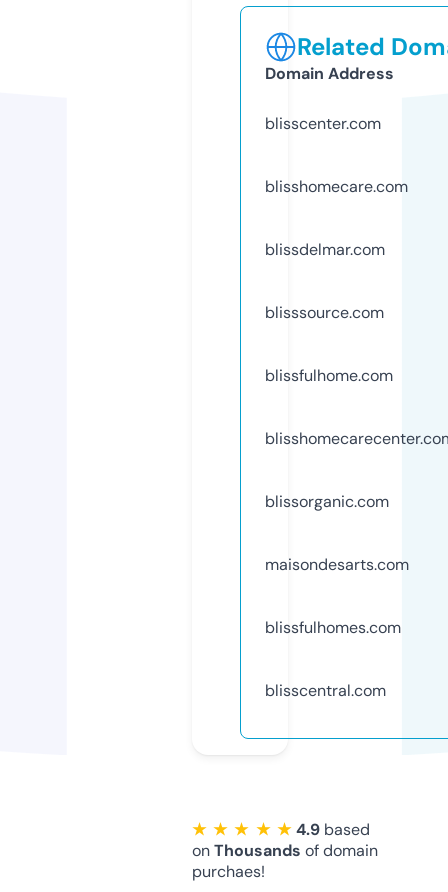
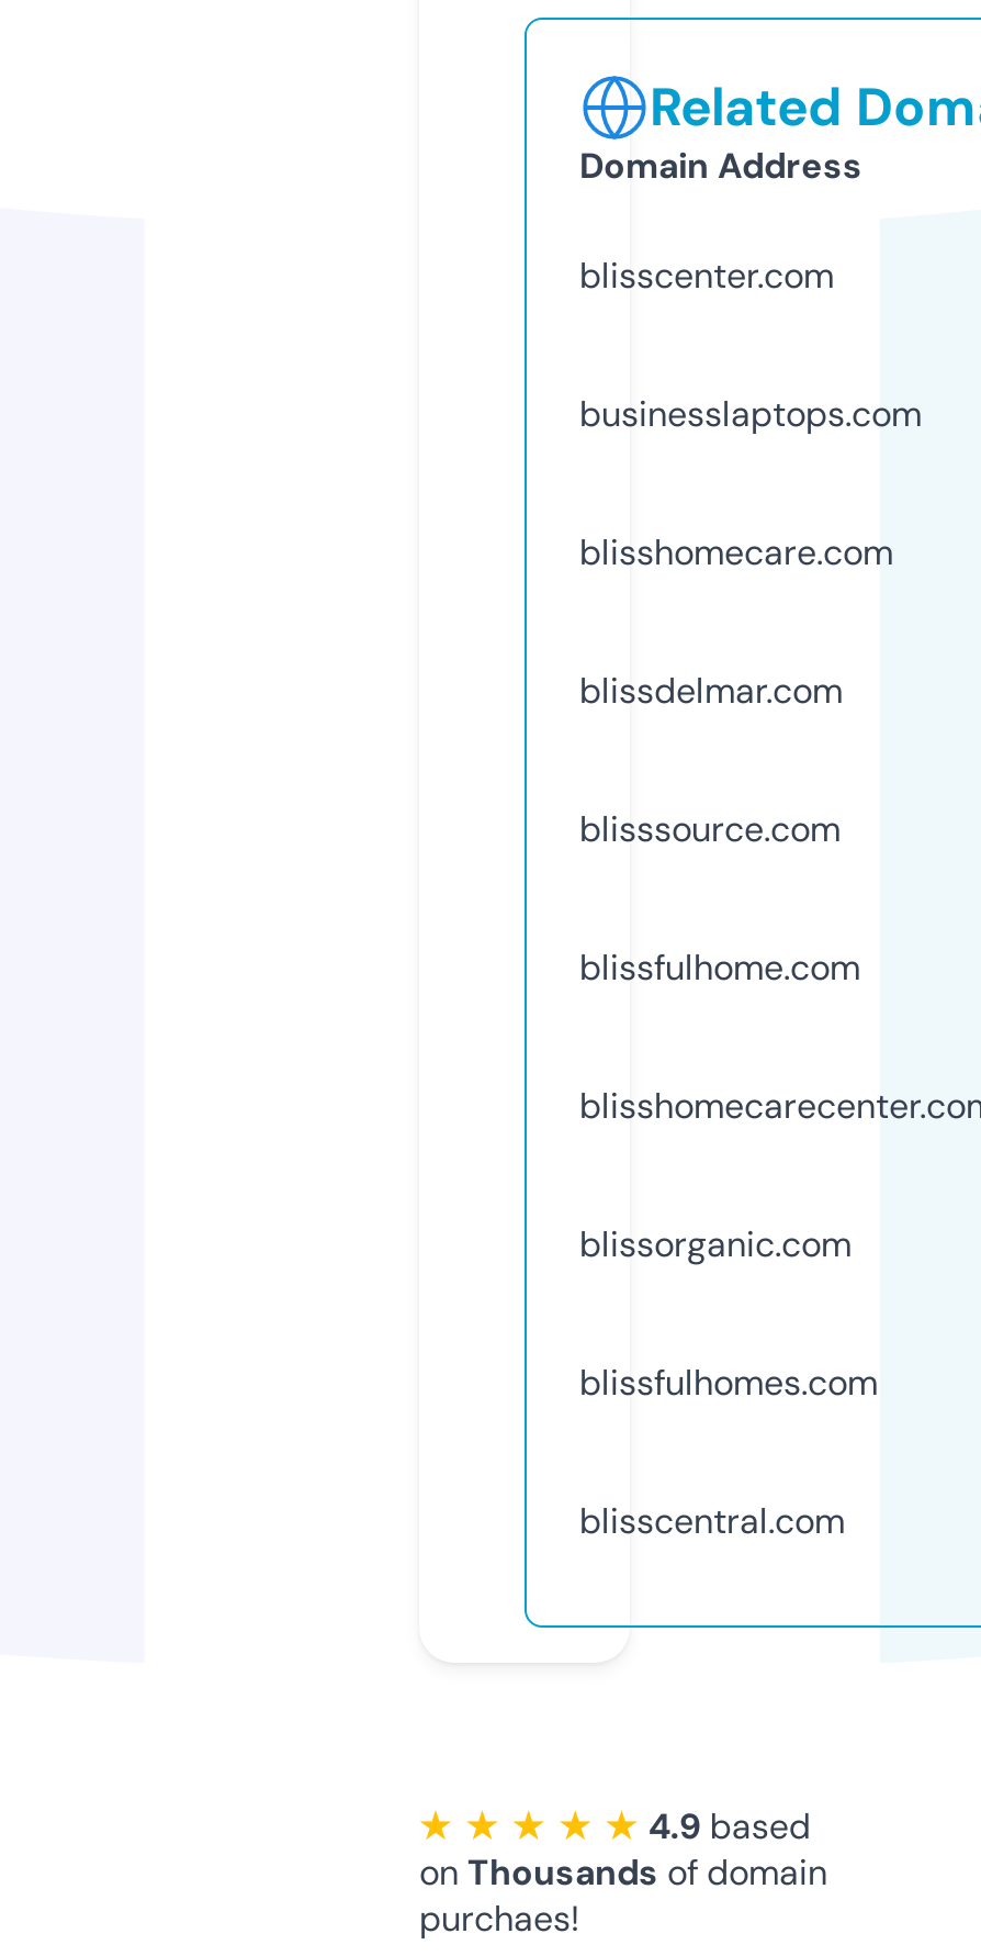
none -> [579,391,922,437] businesslaptops.com
moved [265,176,408,512] -> [579,529,893,1267]: blisshomecare.com | blissdelmar.com | blisssource.com | blissfulhome.com | blissorganic.com
[265,554,409,575] maisondesarts.com -> none

